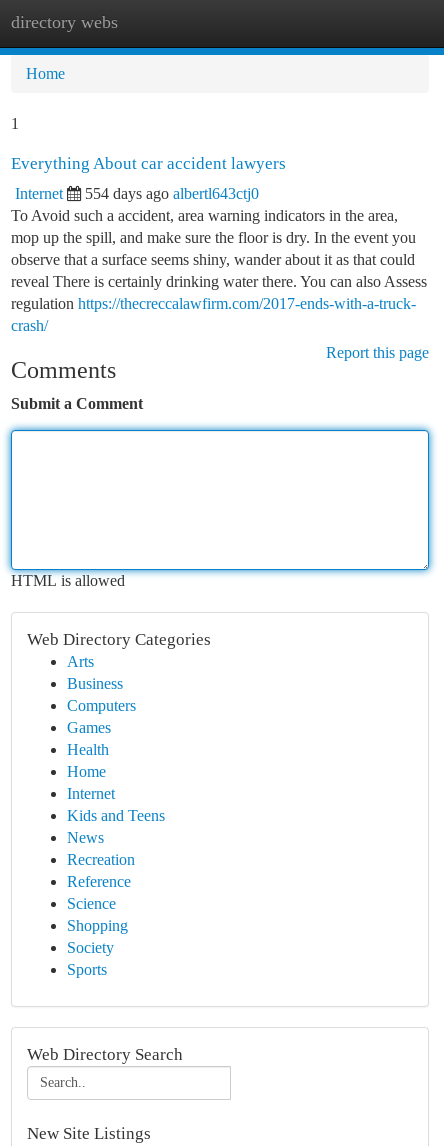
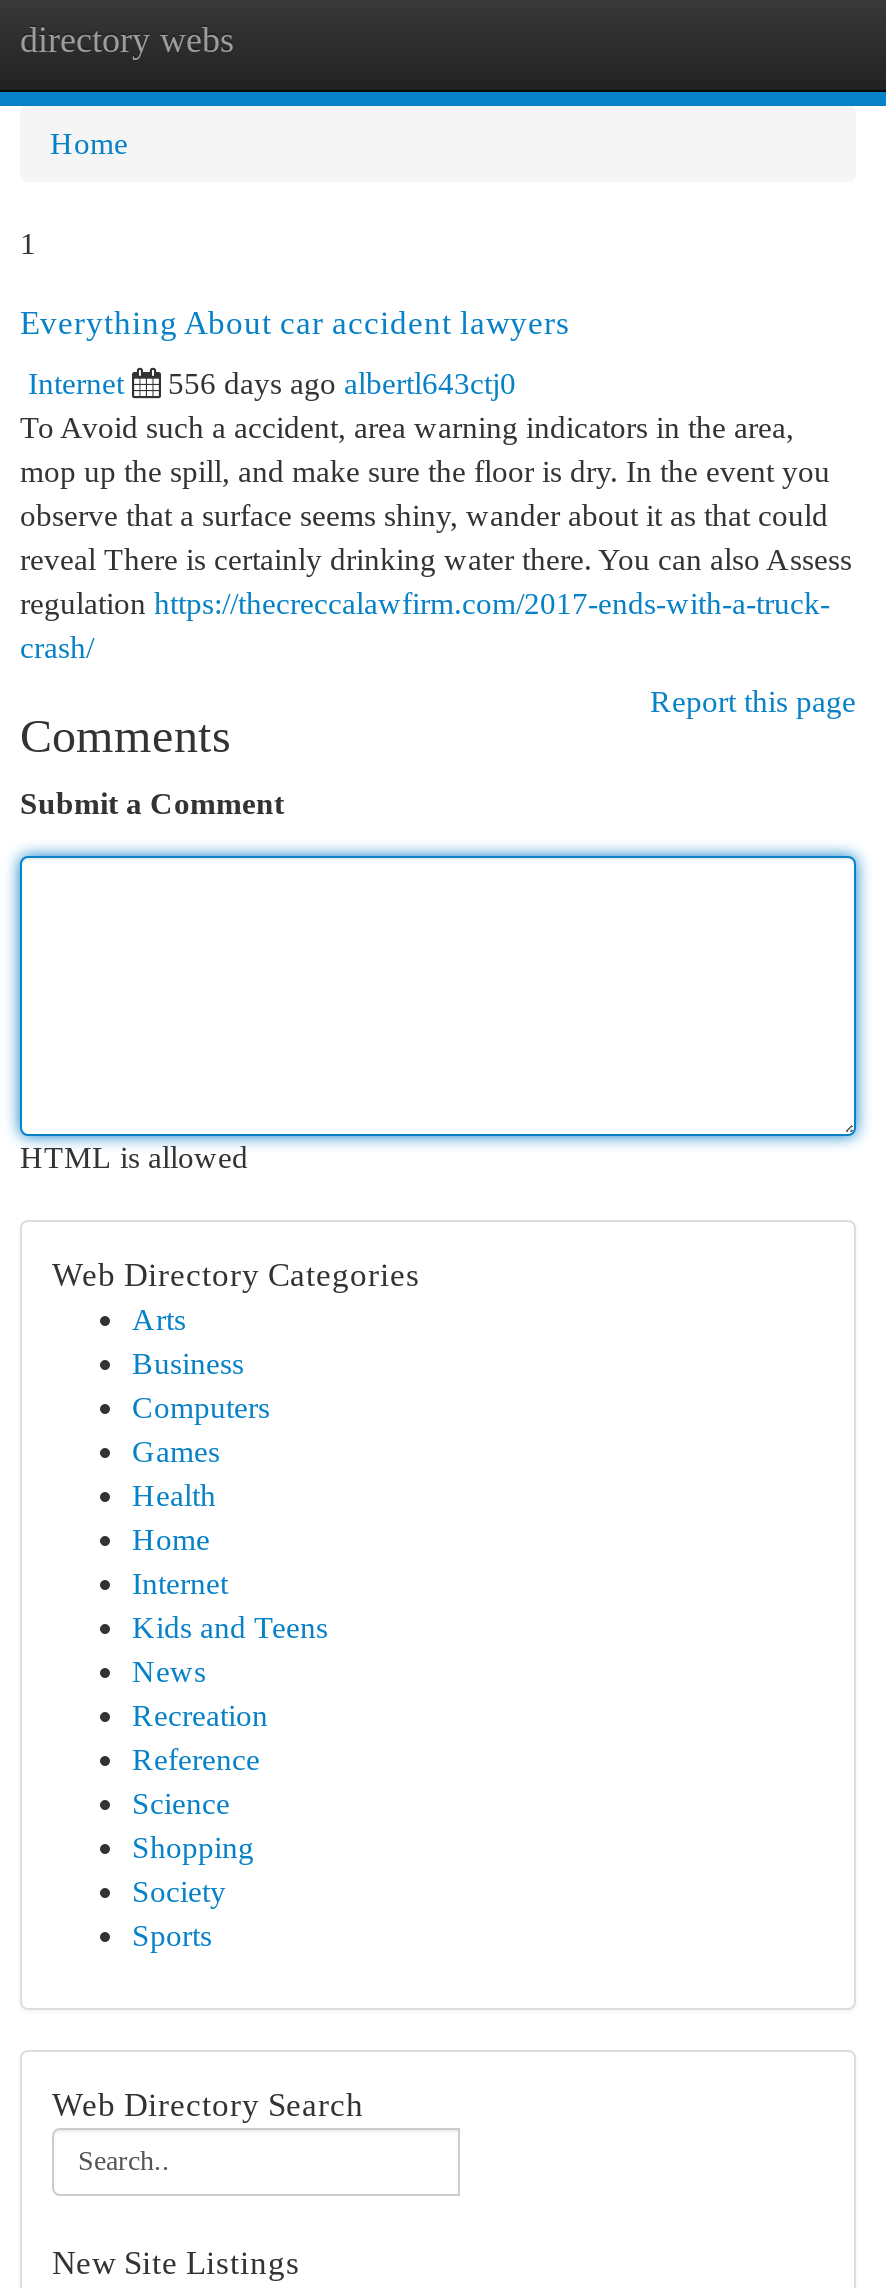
[85,185,259,202] 554 days ago albertl643ctj0 -> [168,366,516,400] 556 days ago albertl643ctj0

